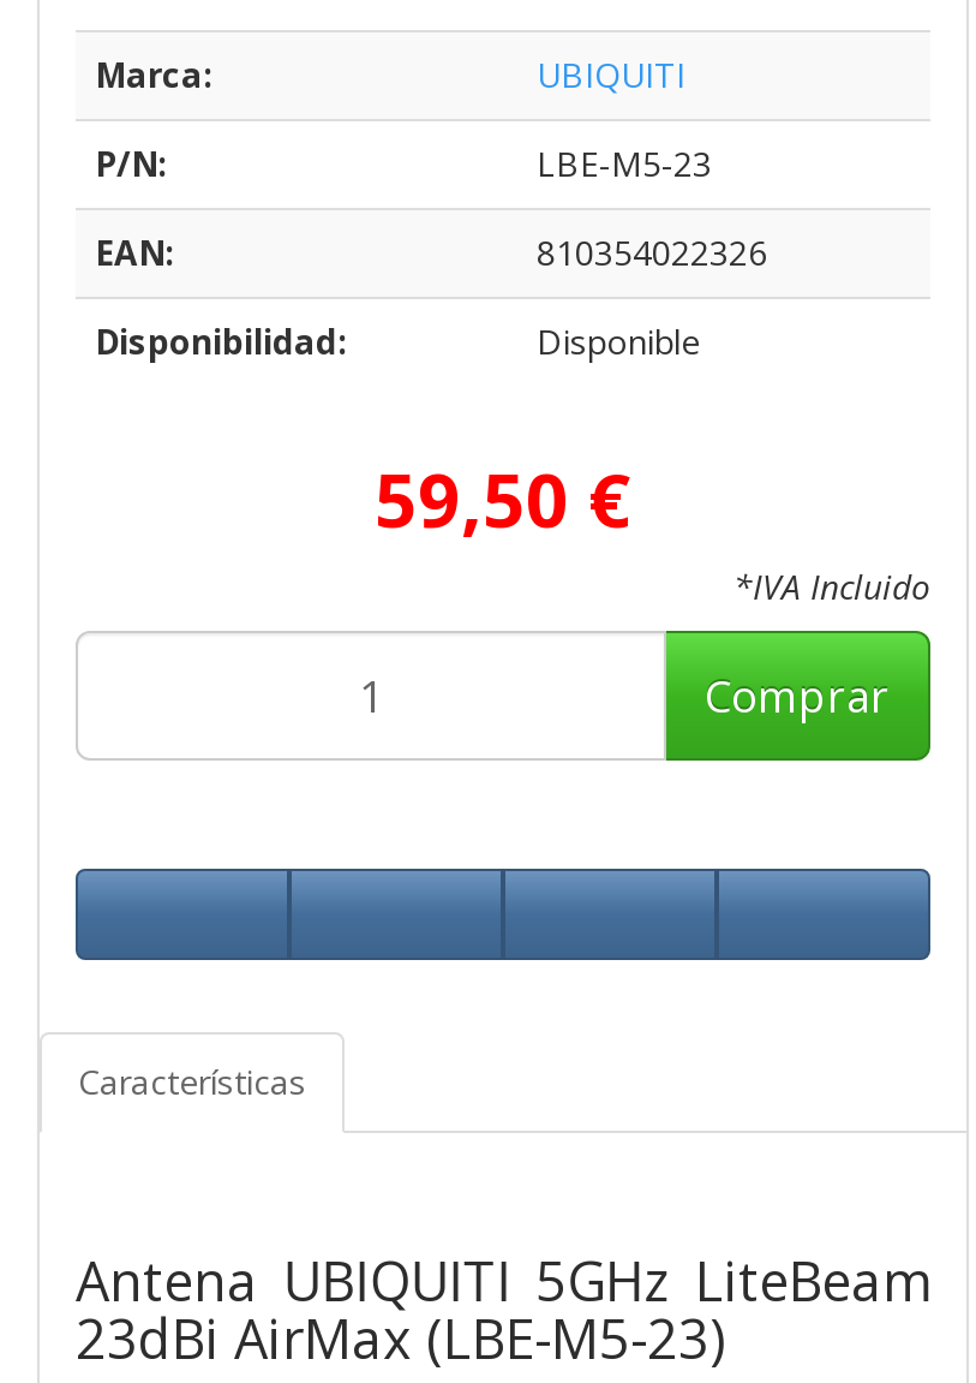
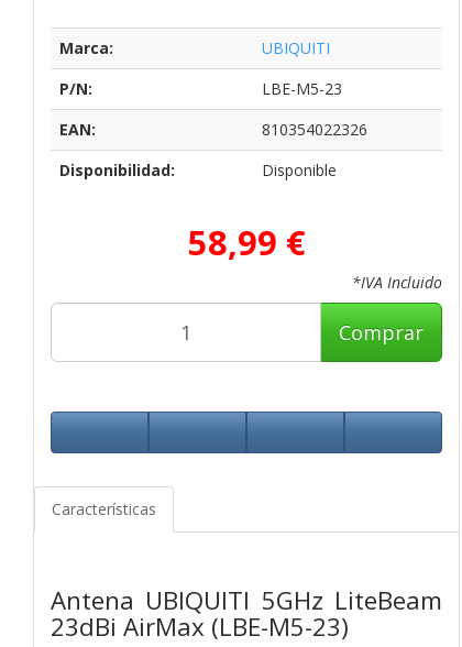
[375,447,631,548] 59,50 € -> [188,219,305,265] 58,99 €

